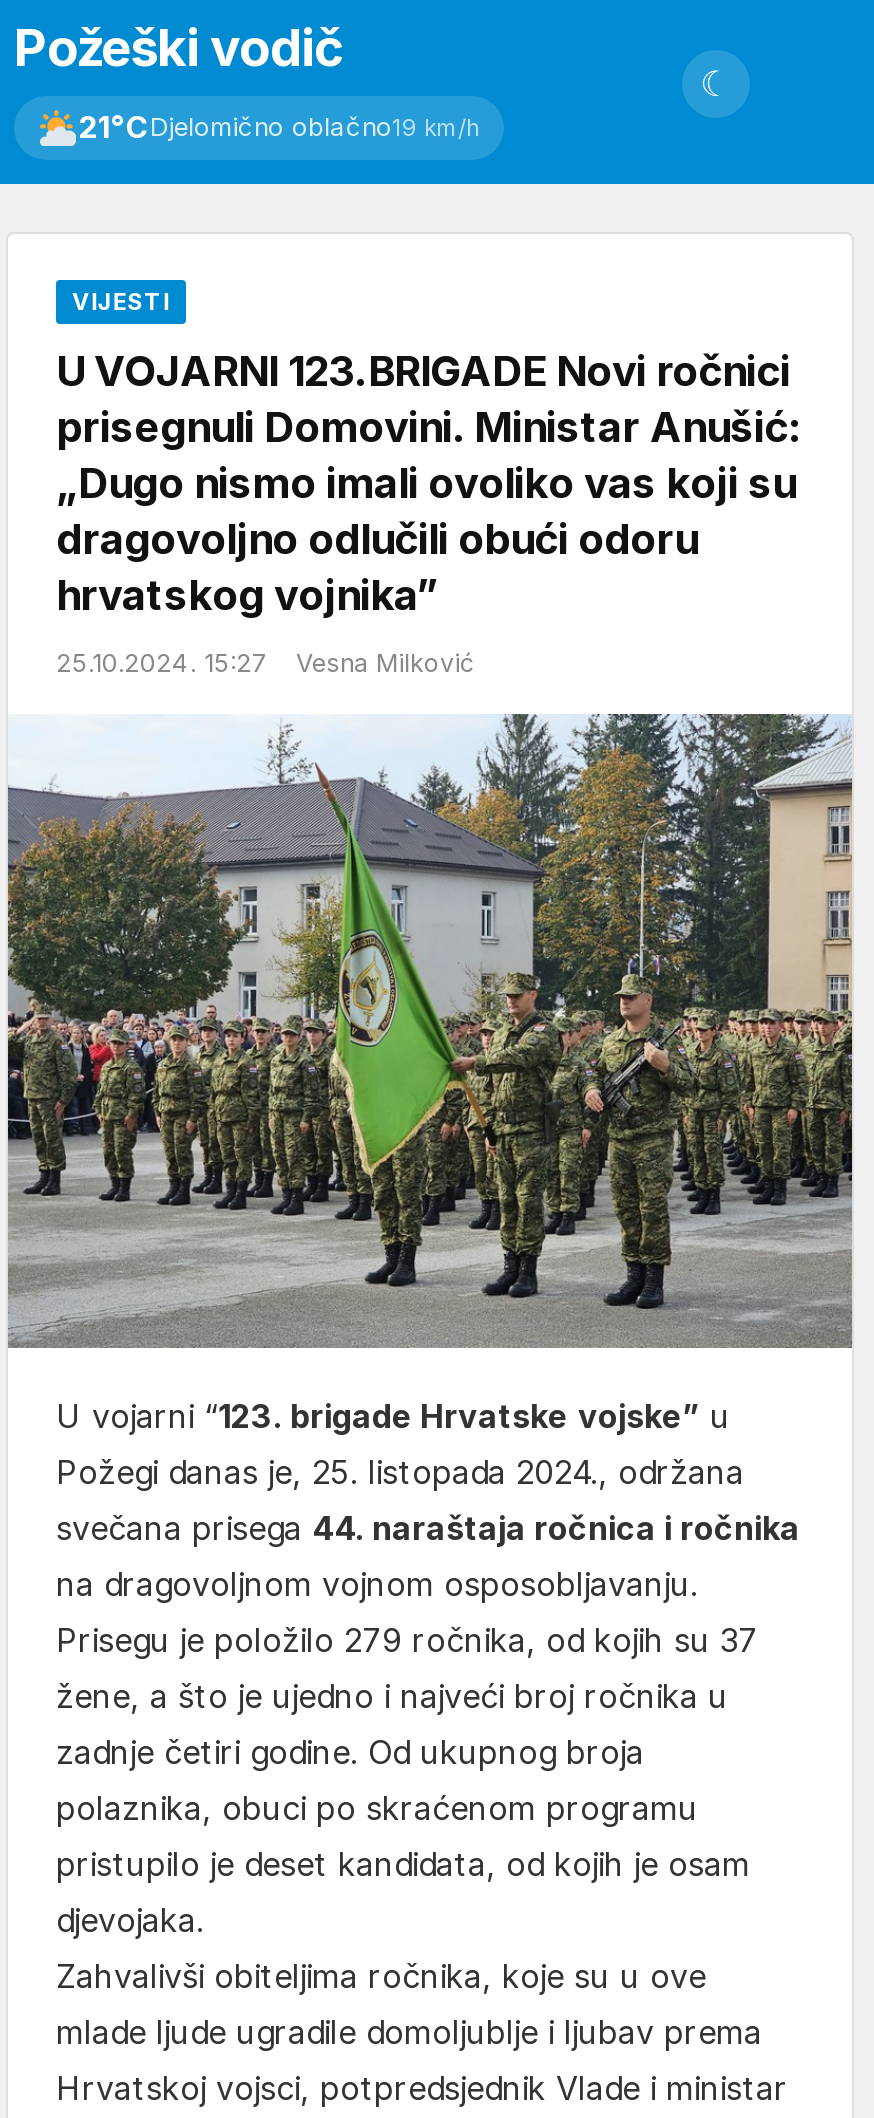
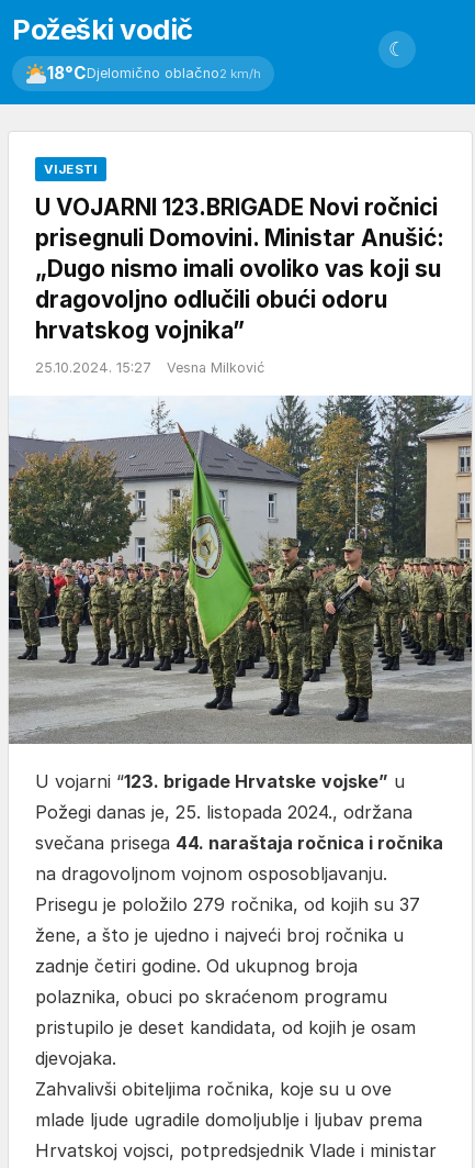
[78,108,480,146] 21°CDjelomično oblačno19 km/h -> [47,63,261,84] 18°CDjelomično oblačno2 km/h

